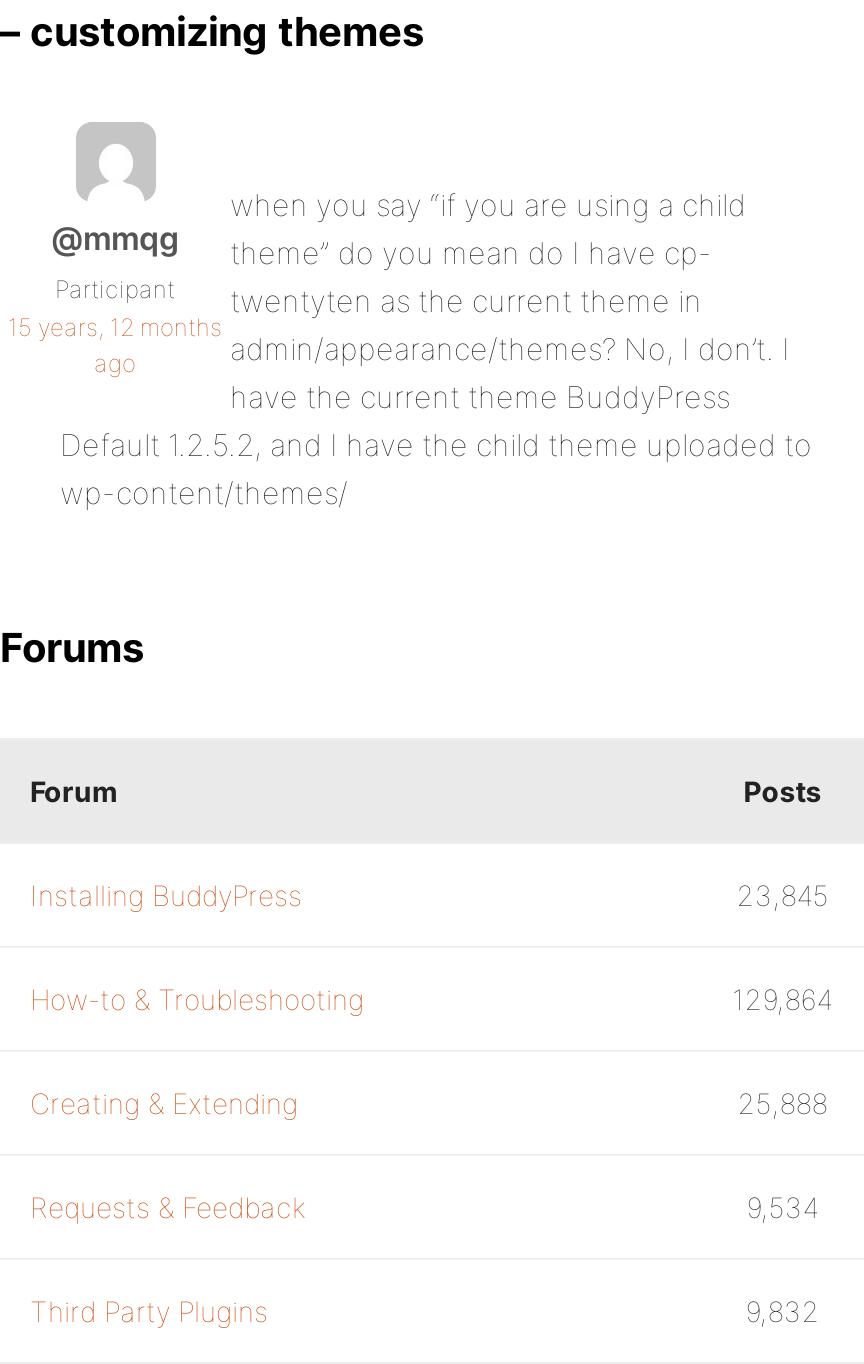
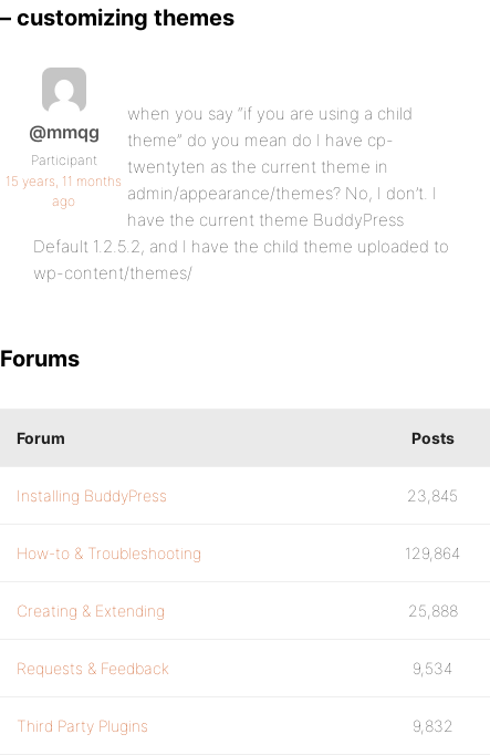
[8,312,222,342] 15 years, 12 months -> [6,173,122,189] 15 years, 11 months

